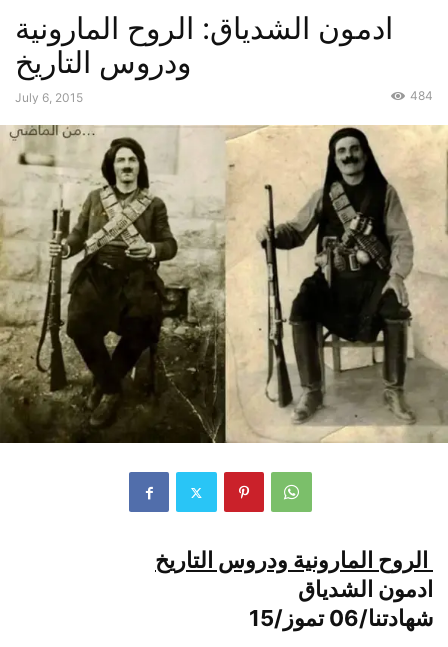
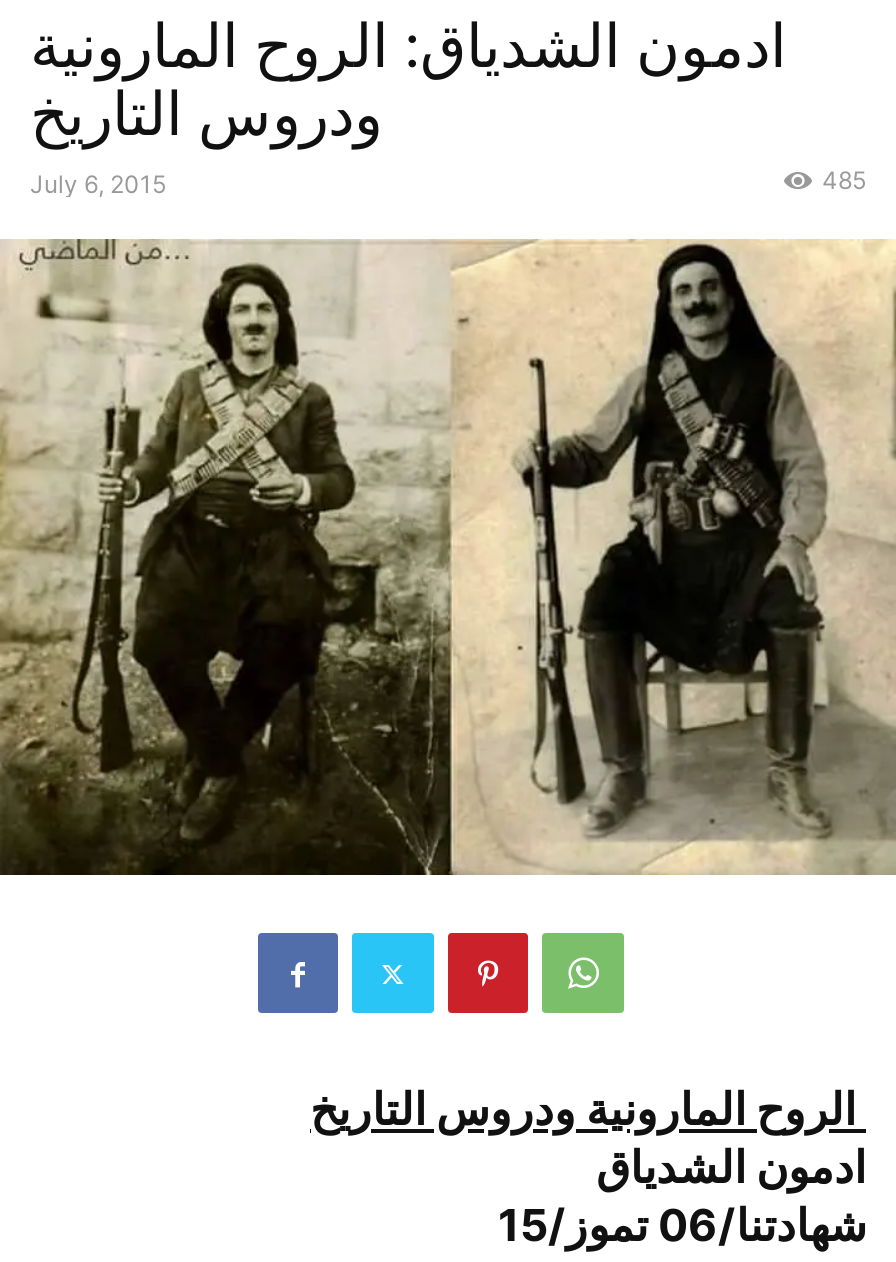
[410,88,433,103] 484 -> [822,165,866,195] 485

